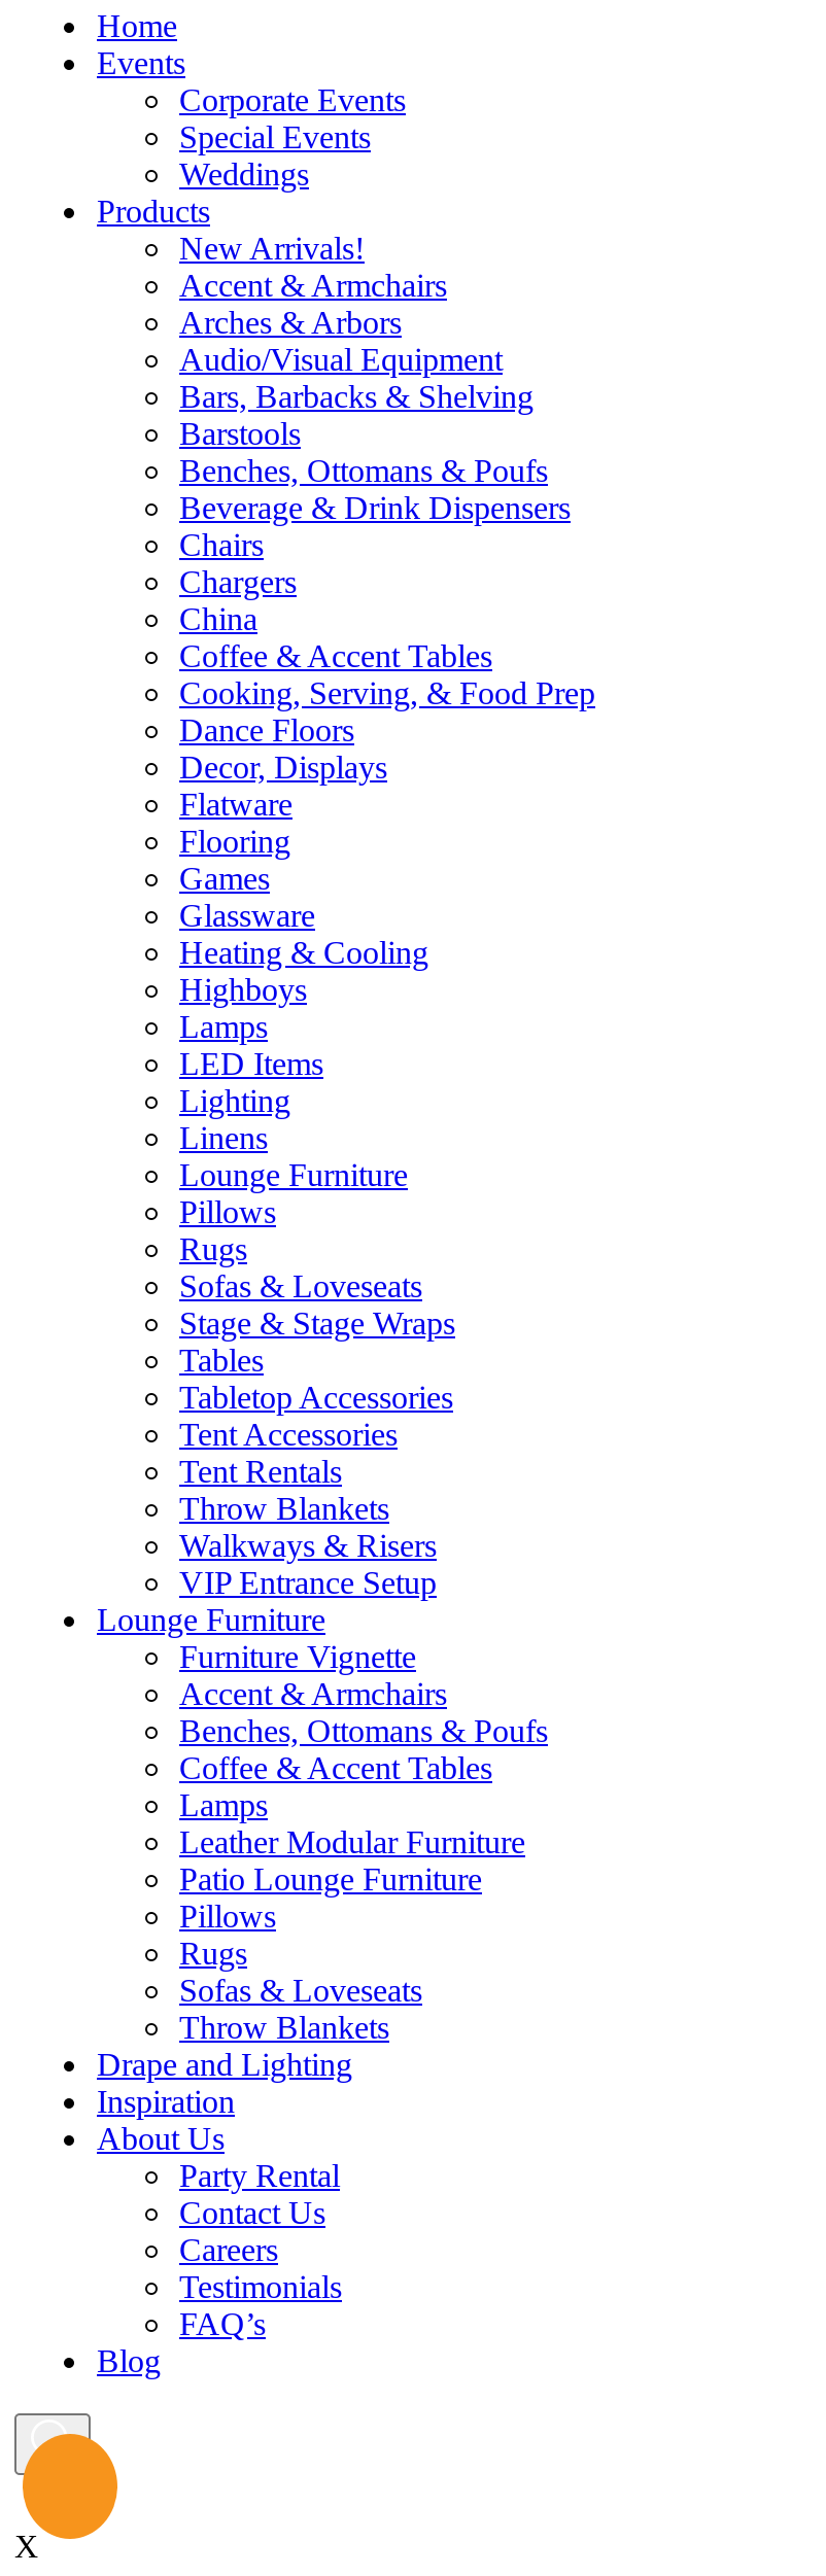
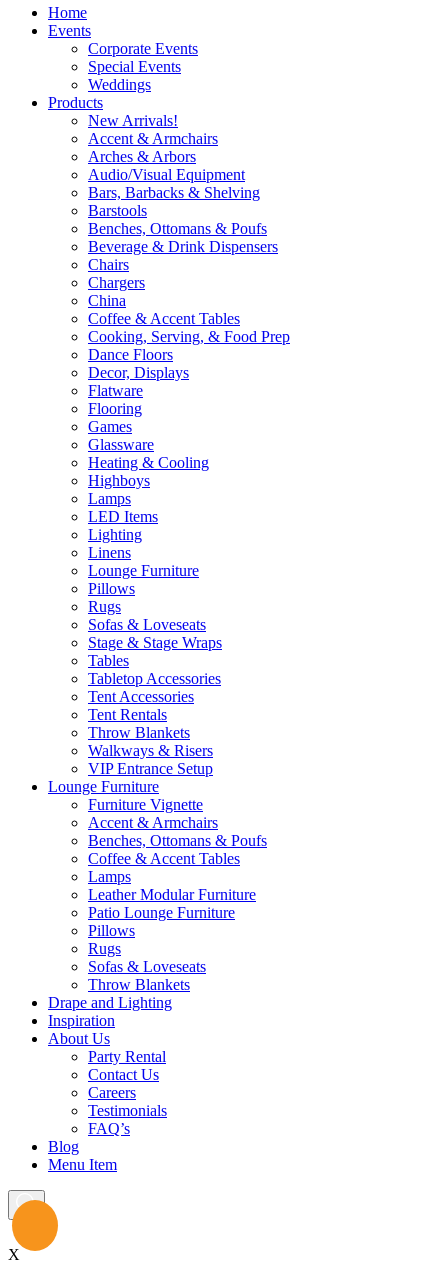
none -> [48,1156,117,1173] Menu Item

